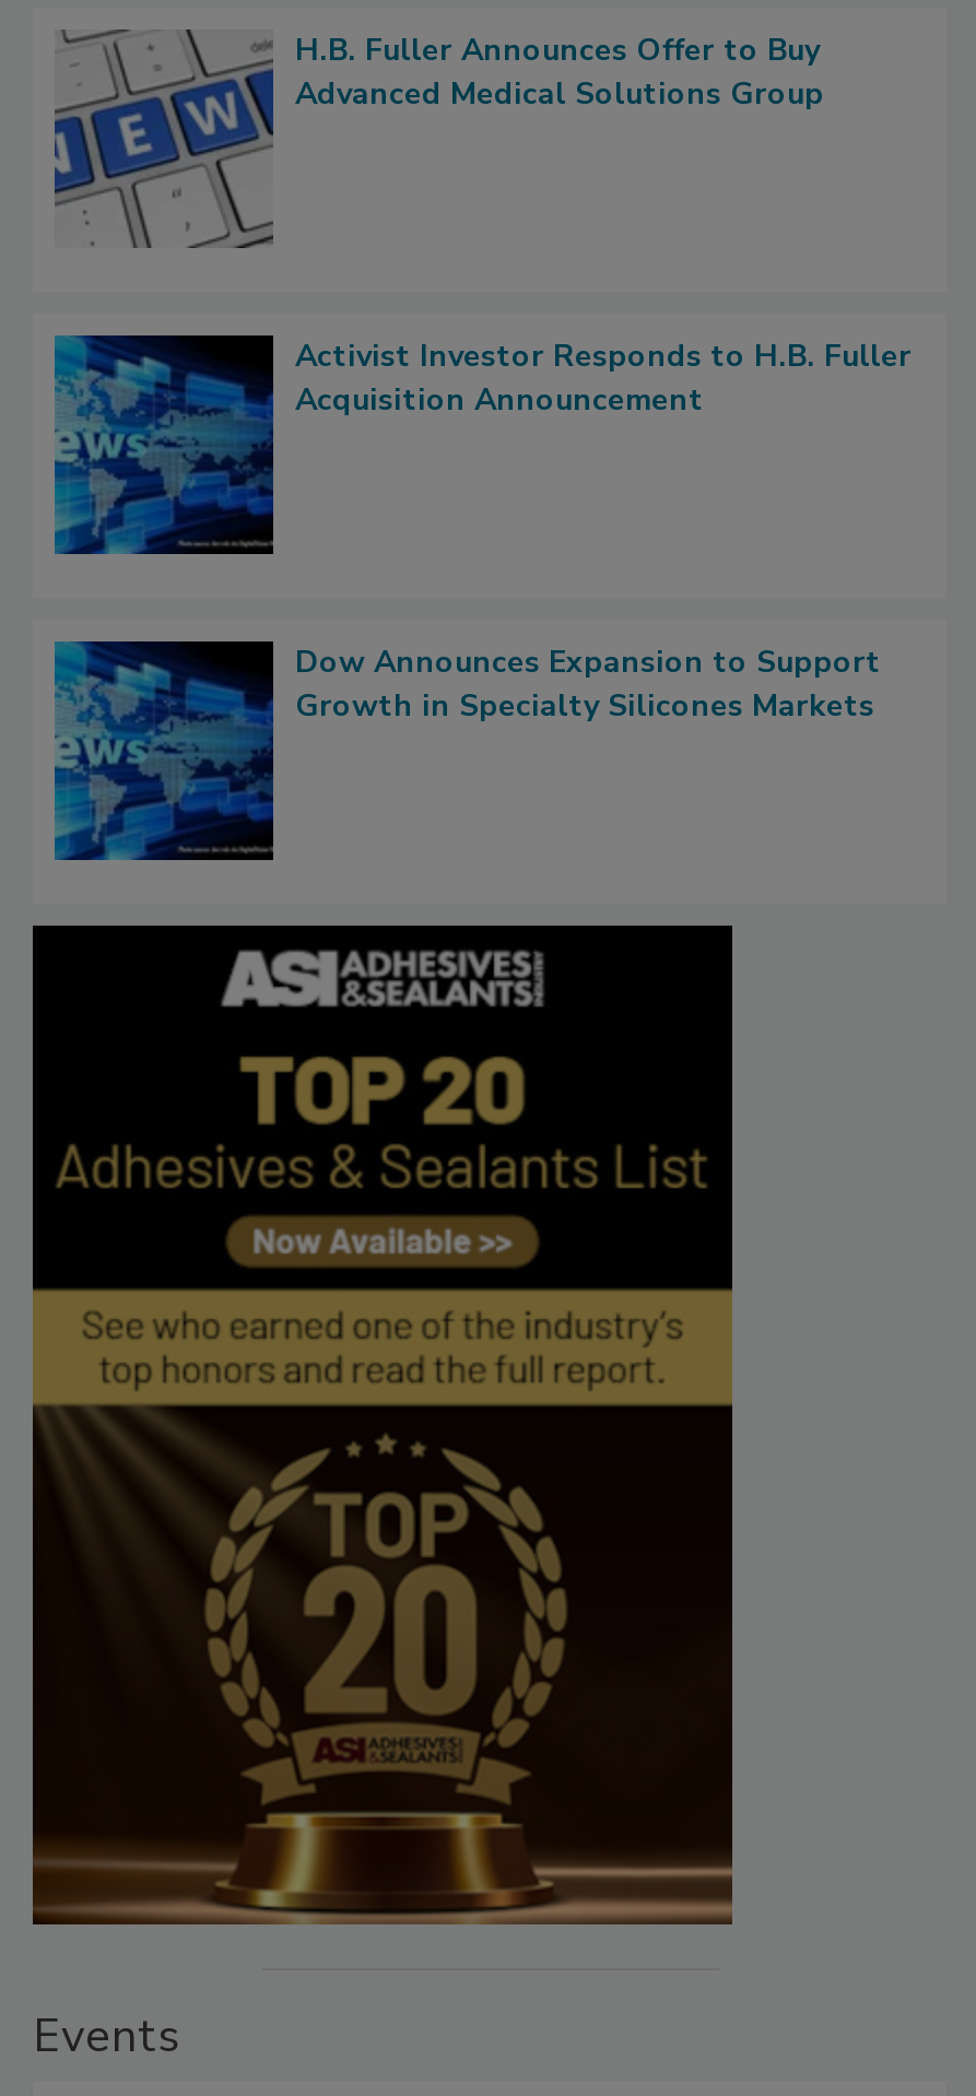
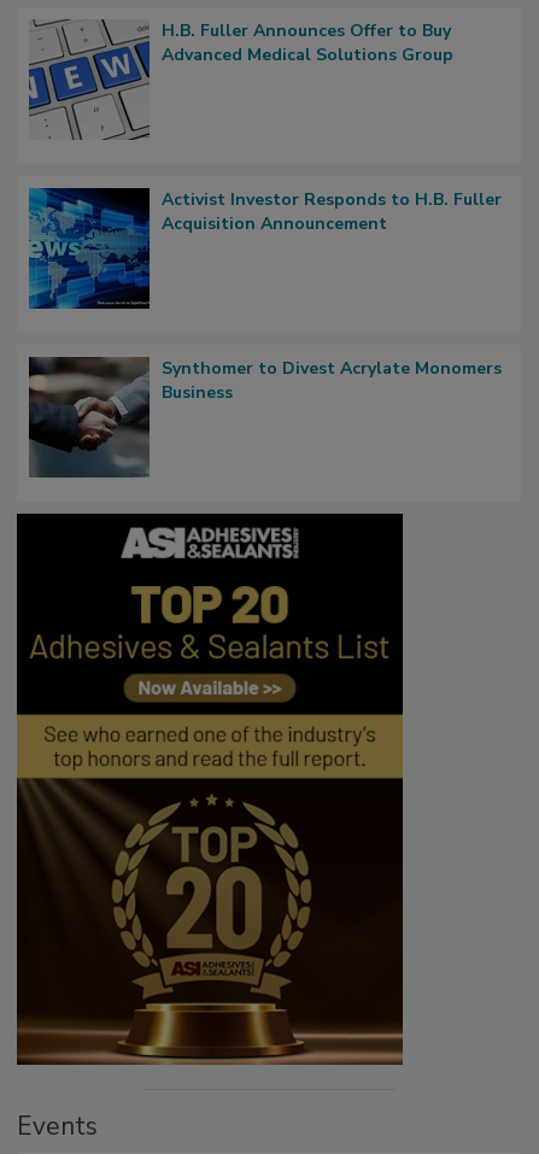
[52,639,881,862] [image] | Dow Announces Expansion to Support | Growth in Specialty Silicones Markets -> [28,356,502,479] [image] | Synthomer to Divest Acrylate Monomers | Business

